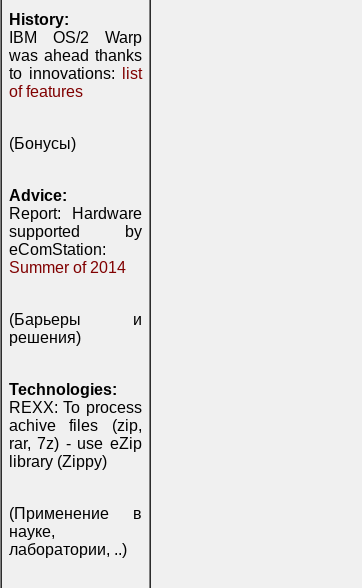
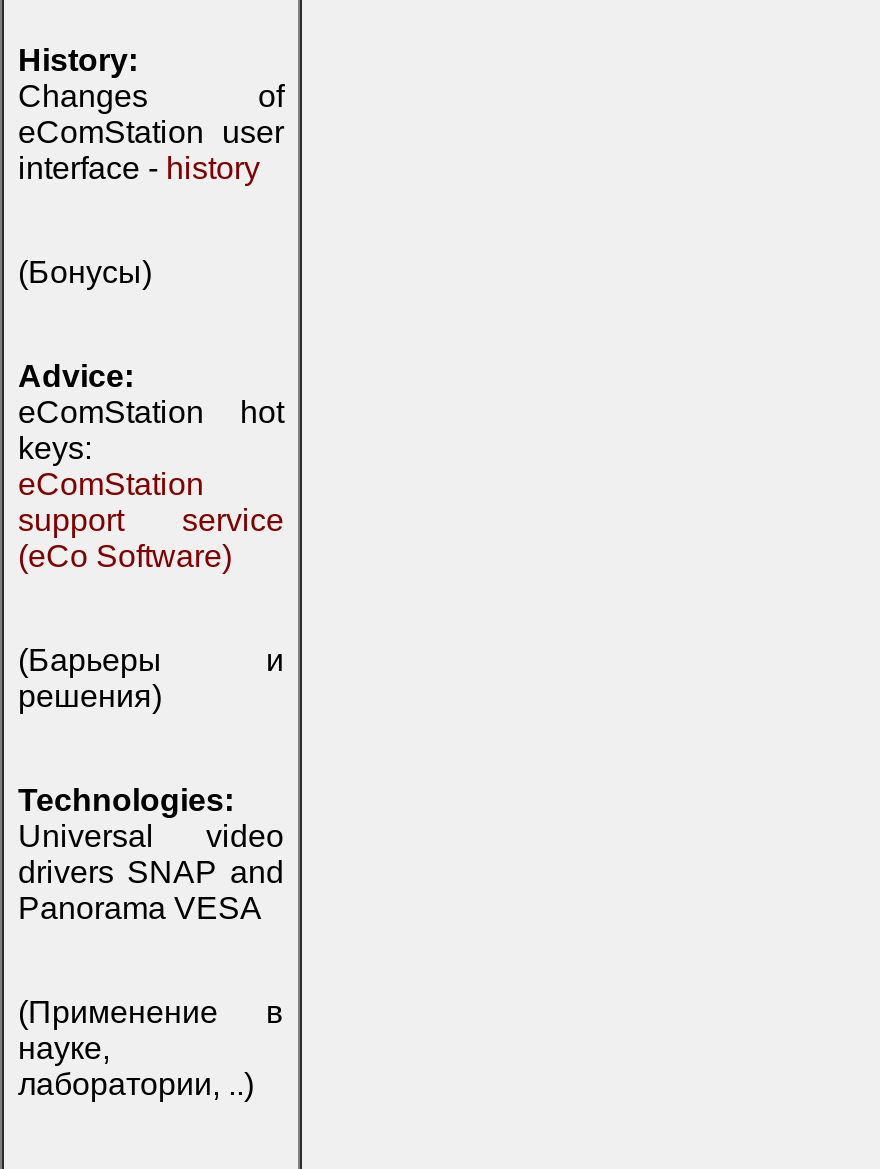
[9,29,142,100] IBM OS/2 Warp | was ahead thanks | to innovations: list | of features -> [18,79,284,185] Changes of | eComStation user | interface - history
[9,205,142,276] Report: Hardware | supported by | eComStation: | Summer of 2014 -> [18,395,284,573] eComStation hot | keys: | eComStation | support service | (eCo Software)
[9,399,142,470] REXX: To process | achive files (zip, | rar, 7z) - use eZip | library (Zippy) -> [18,819,284,925] Universal video | drivers SNAP and | Panorama VESA

